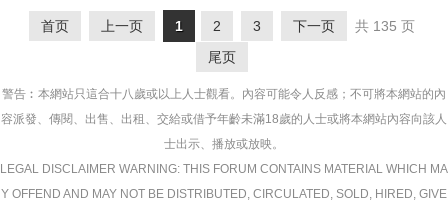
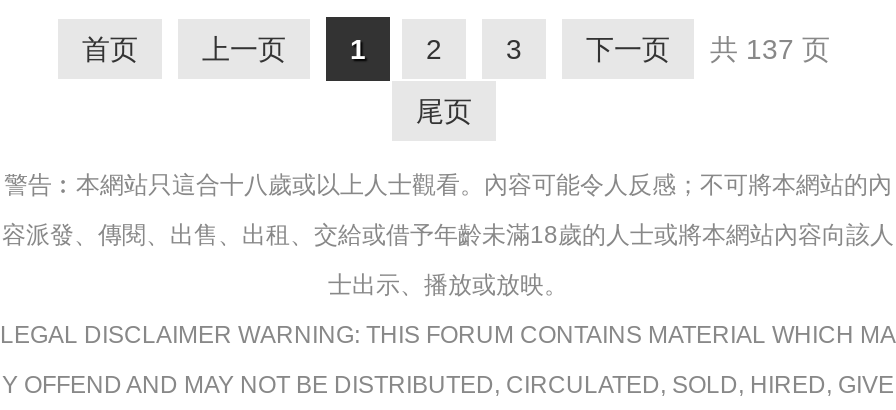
[41,18,419,34] 首页 上一页 1 2 3 下一页 共 135 页 -> [82,33,838,65] 首页 上一页 1 2 3 下一页 共 137 页

